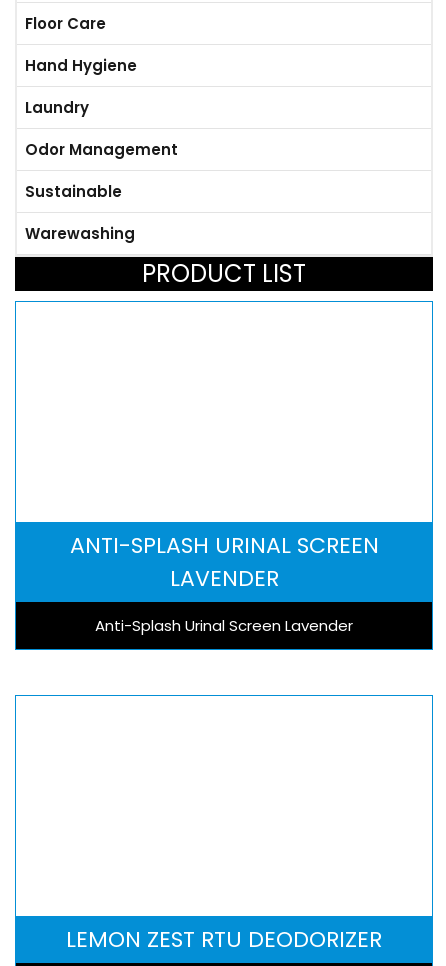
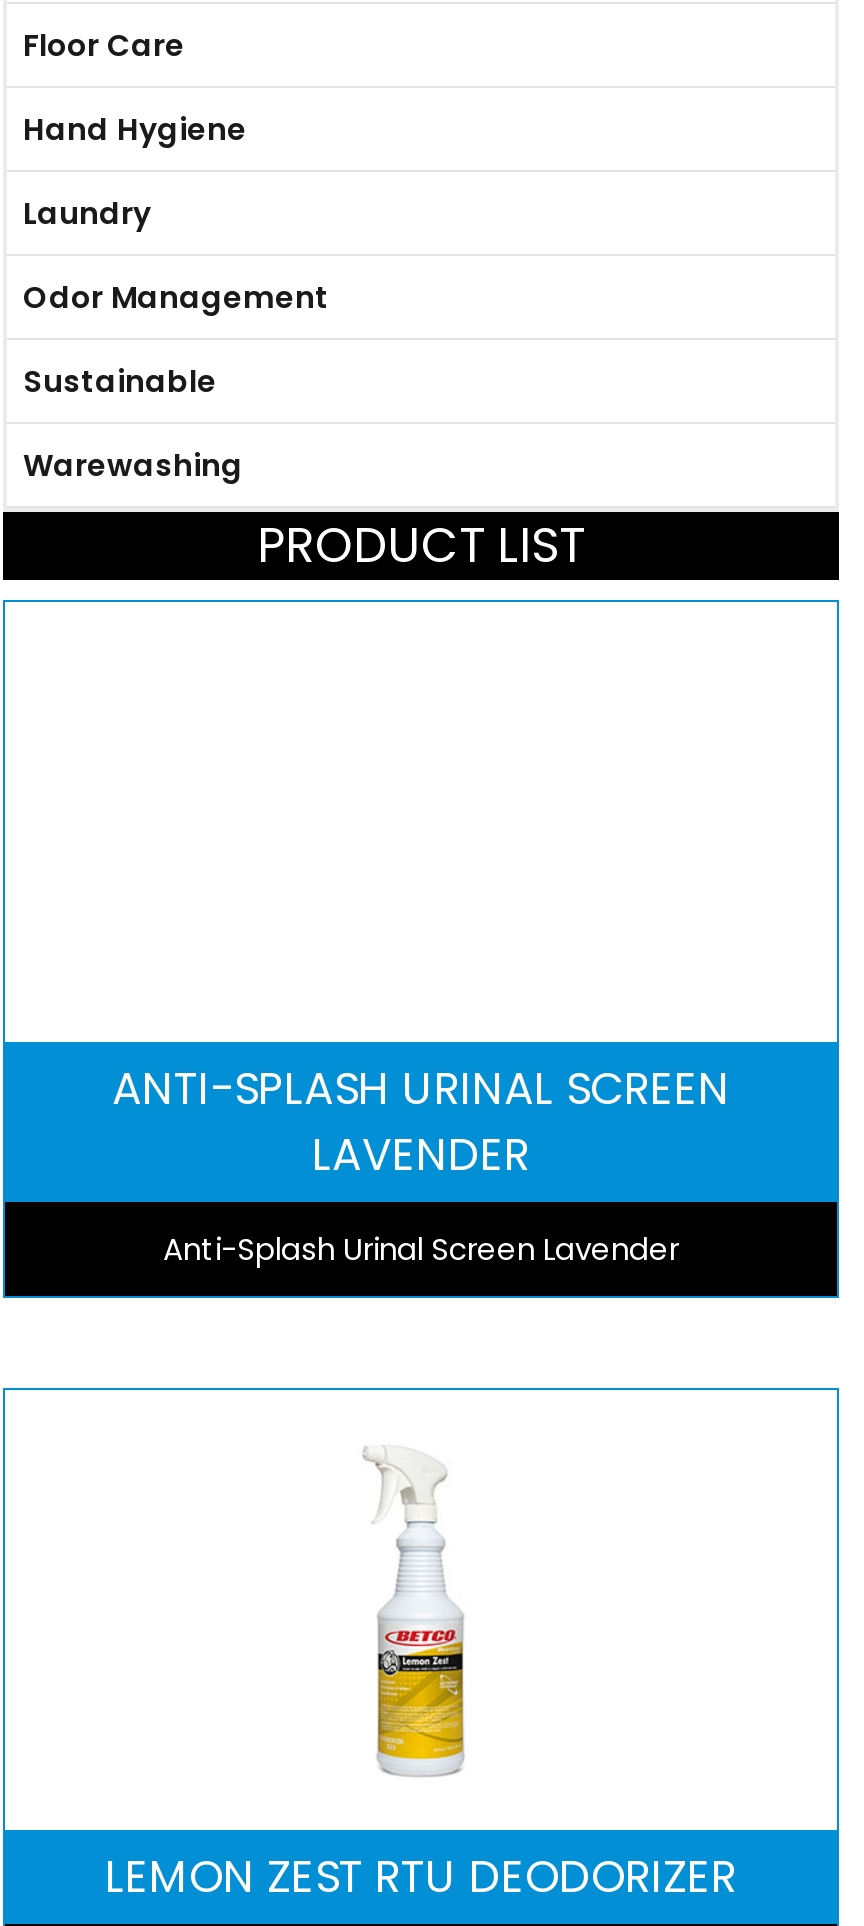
none -> [363,1448,465,1776] [image]

